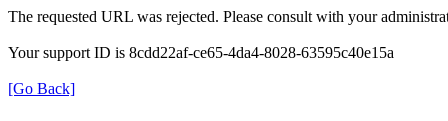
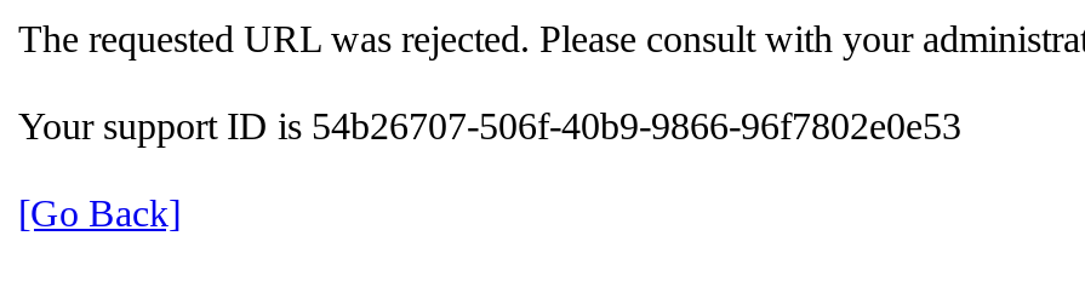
[8,44,394,61] Your support ID is 8cdd22af-ce65-4da4-8028-63595c40e15a -> [18,105,961,146] Your support ID is 54b26707-506f-40b9-9866-96f7802e0e53

